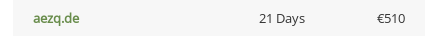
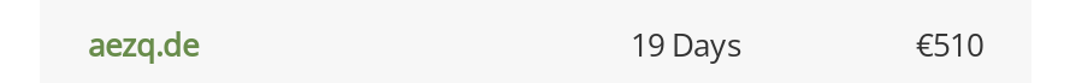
[258,9,304,27] 21 Days -> [631,23,741,66] 19 Days

